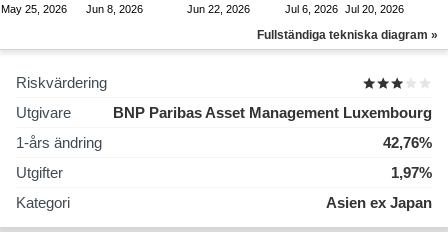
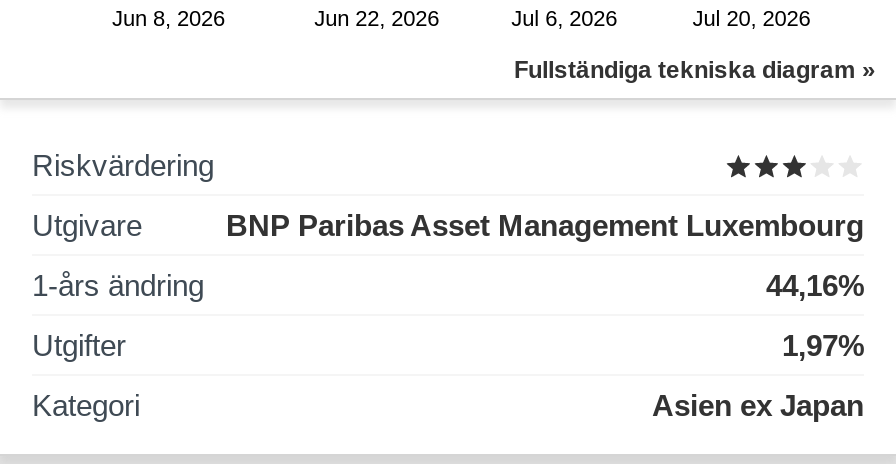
[1,3,67,15] May 25, 2026 -> none
[383,134,432,151] 42,76% -> [766,268,864,302] 44,16%

